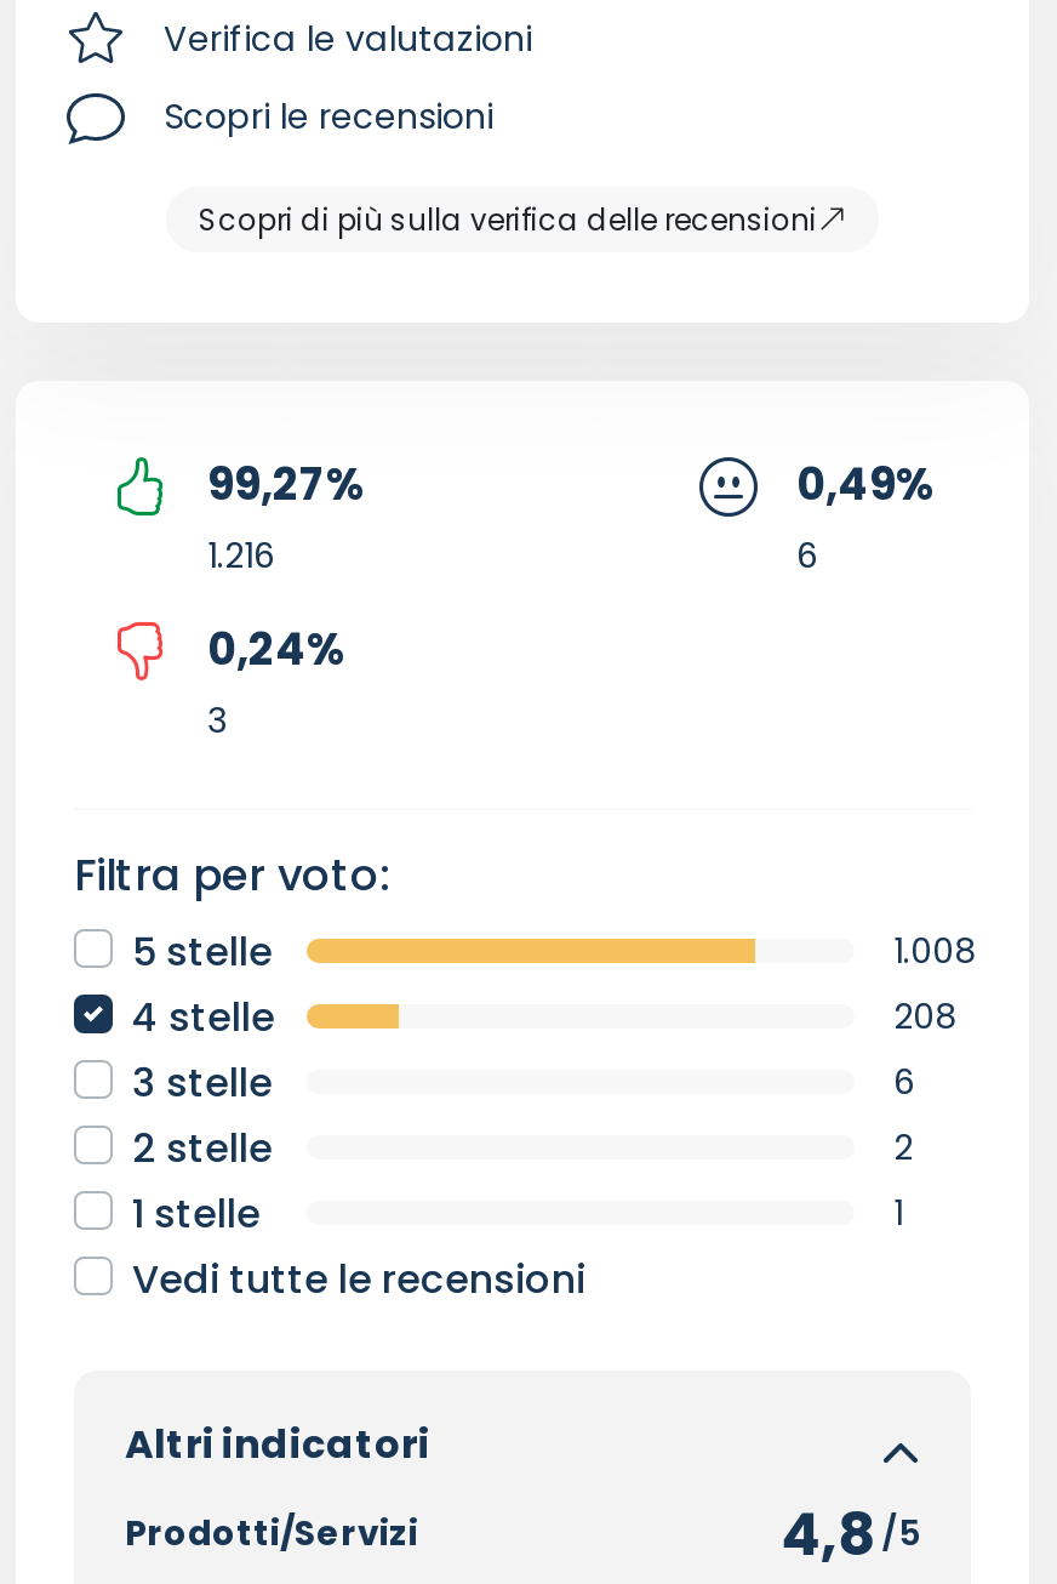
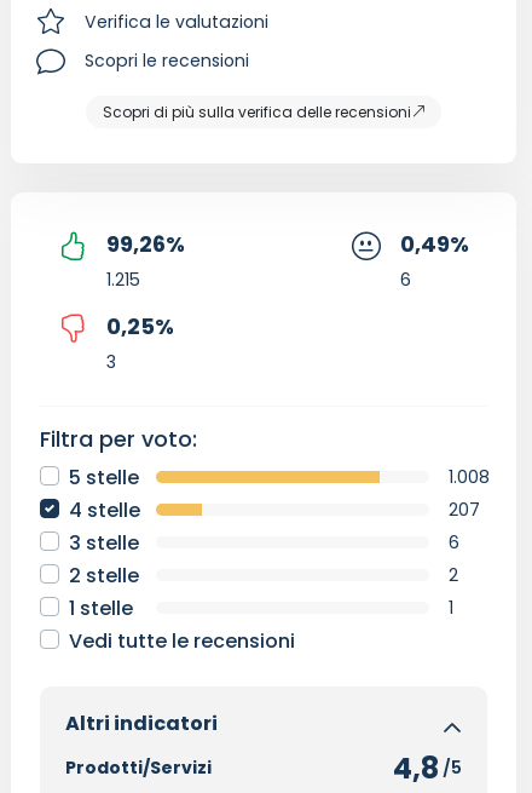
[207,453,365,514] 99,27% -> [106,229,185,259] 99,26%
[207,531,275,579] 1.216 -> [106,267,140,292] 1.215
[207,618,345,679] 0,24% -> [106,311,174,341] 0,25%
[893,992,956,1040] 208 -> [449,497,480,522] 207

